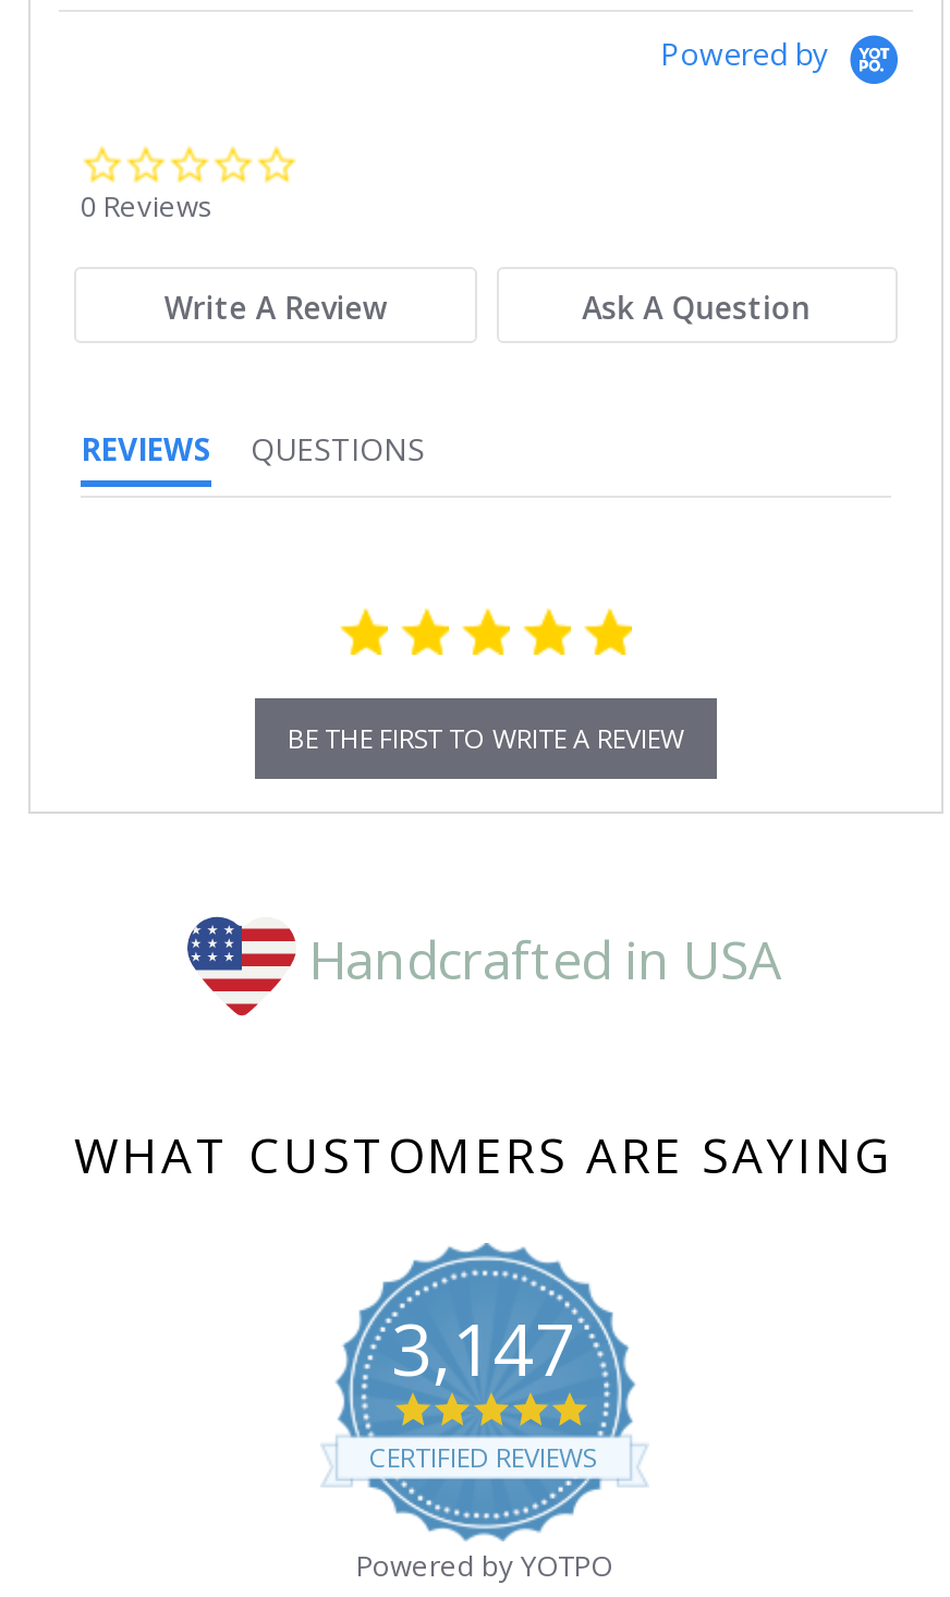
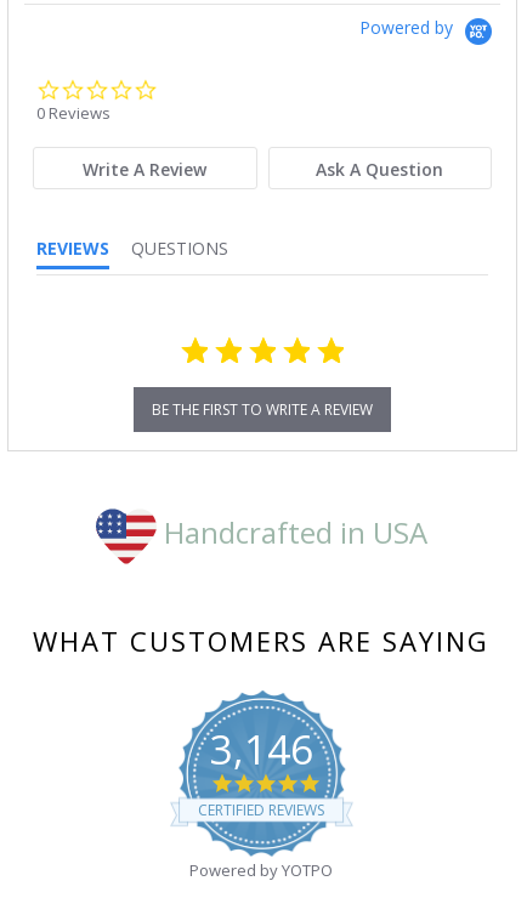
[391,1299,576,1397] 3,147 -> [209,722,313,776] 3,146

